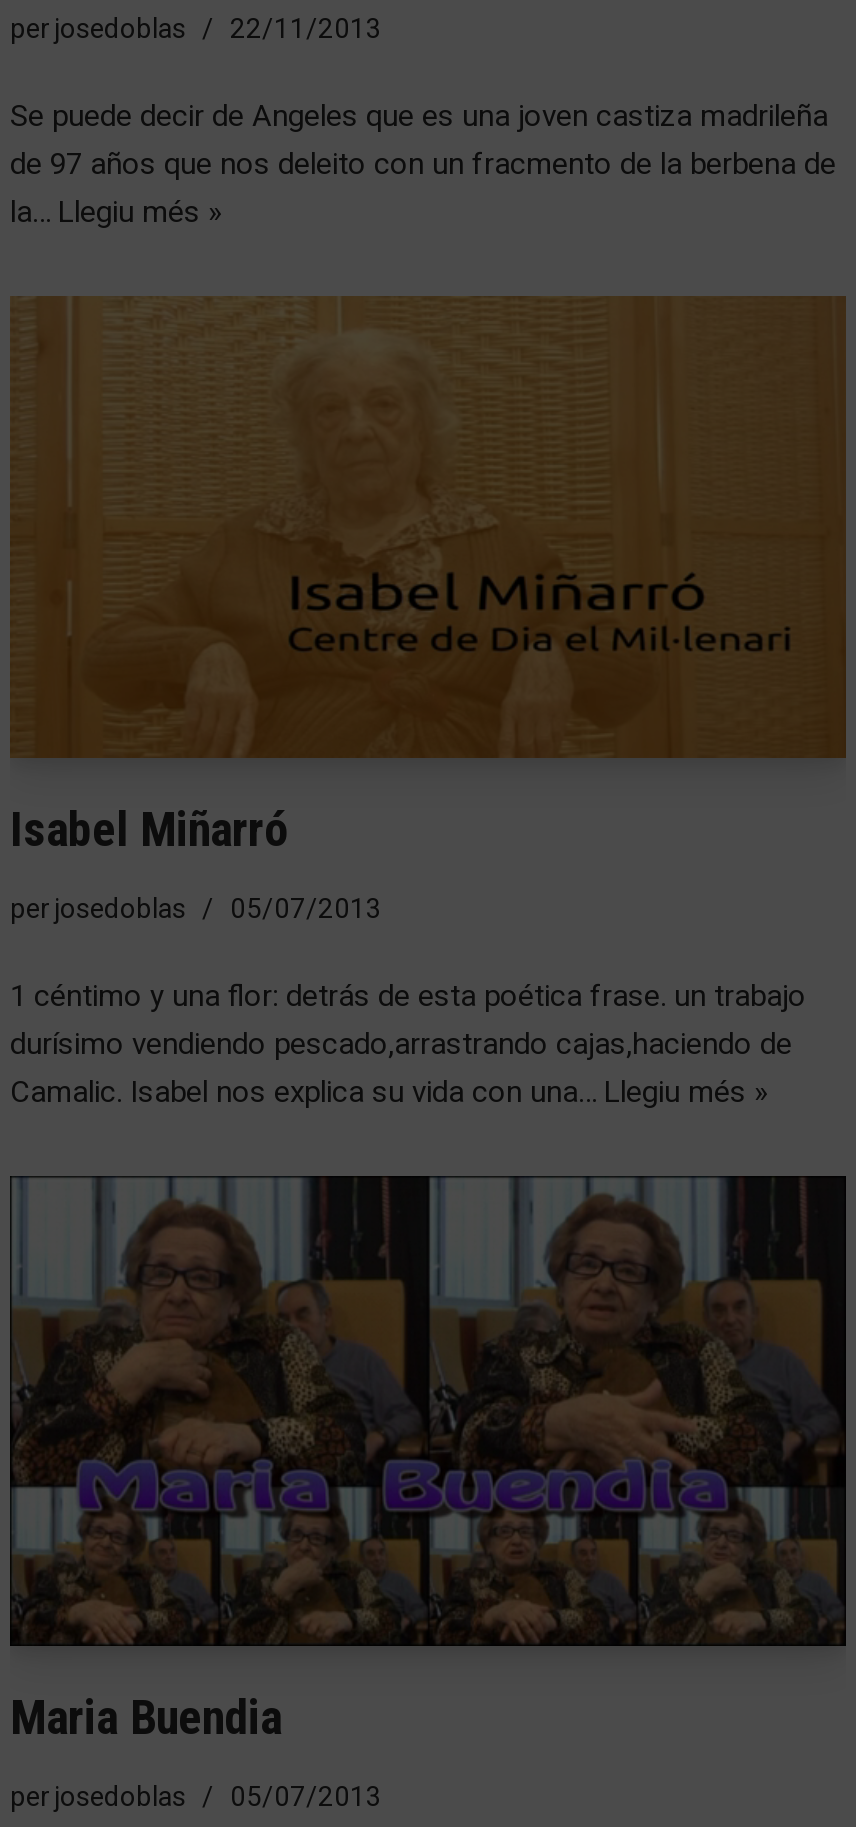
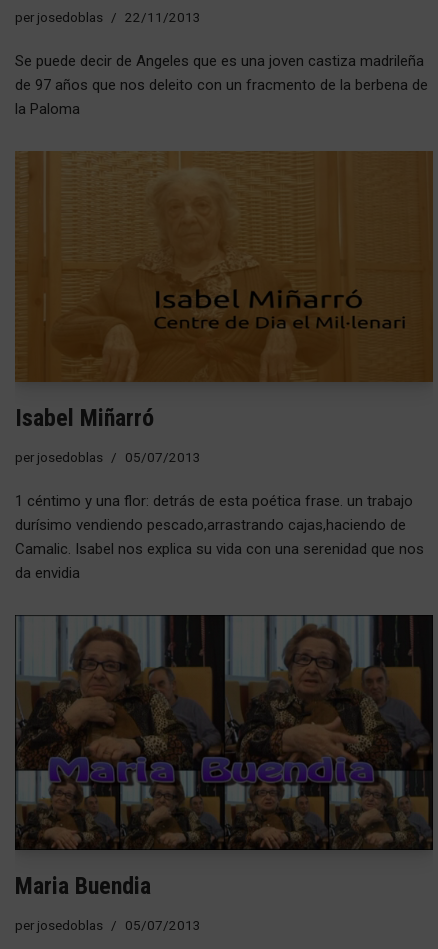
[10,194,222,230] la… Llegiu més » -> [15,100,80,118] la Paloma
[10,1073,768,1109] Camalic. Isabel nos explica su vida con una… Llegiu més » -> [15,540,424,582] Camalic. Isabel nos explica su vida con una serenidad que nos | da envidia

